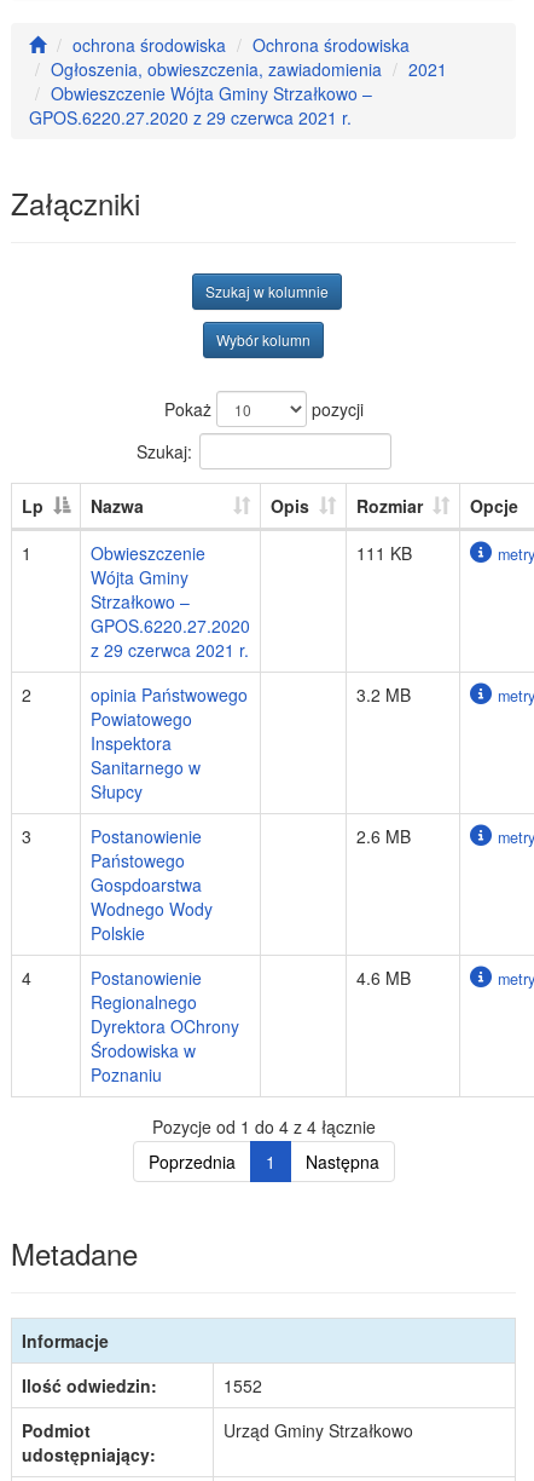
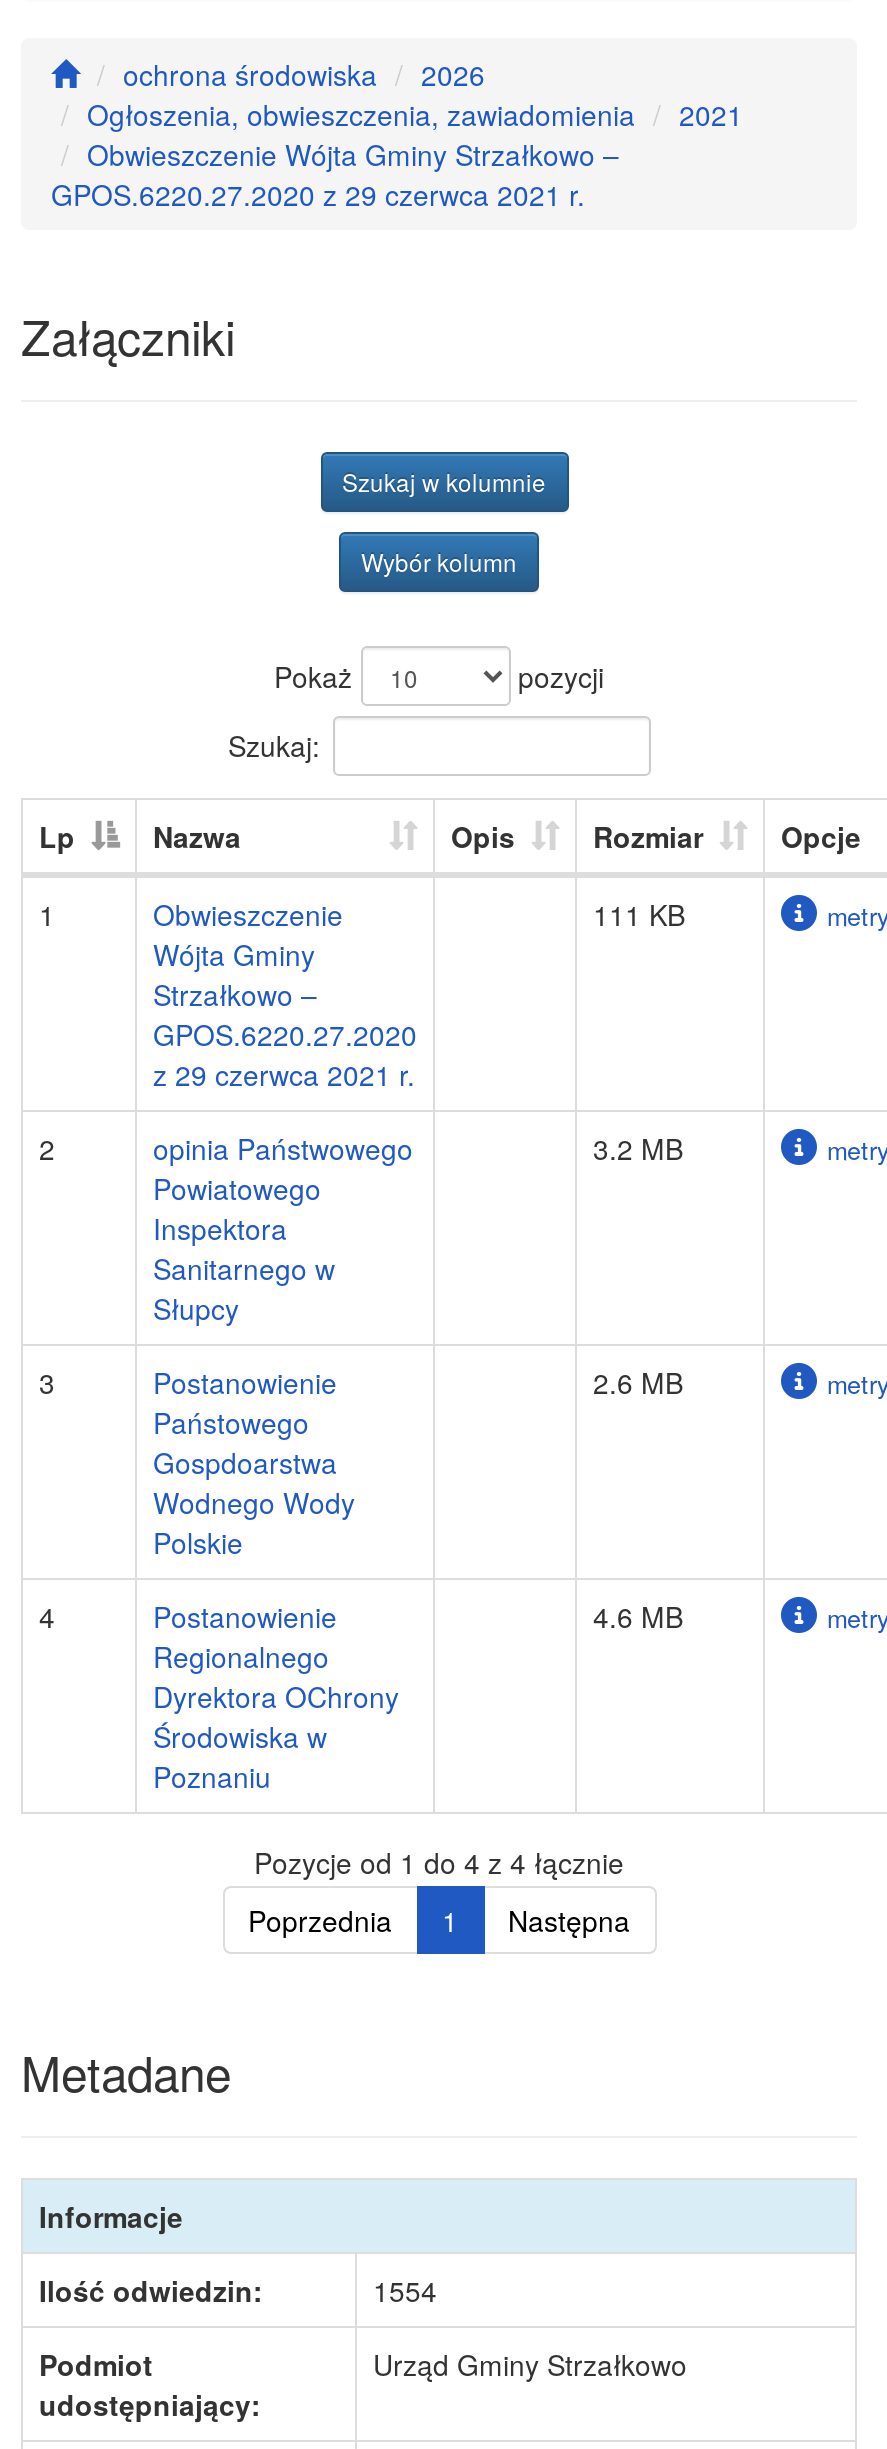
[253,33,410,57] Ochrona środowiska -> [421,54,485,94] 2026
[224,1373,262,1398] 1552 -> [373,2270,437,2310] 1554

